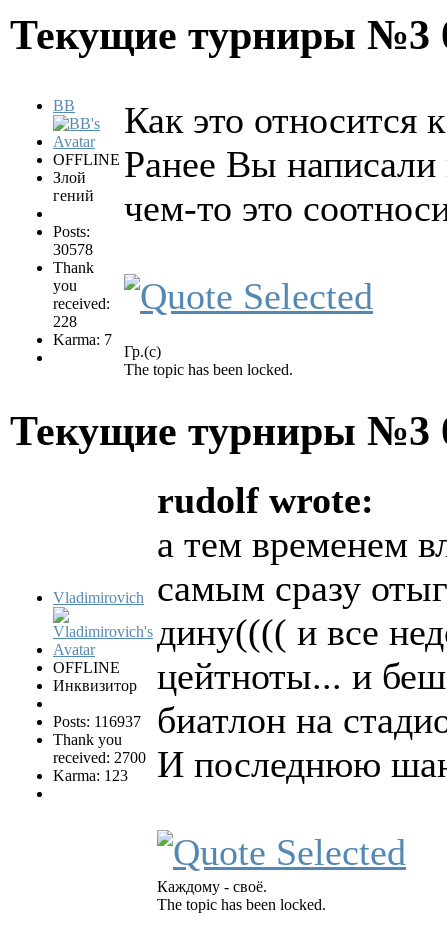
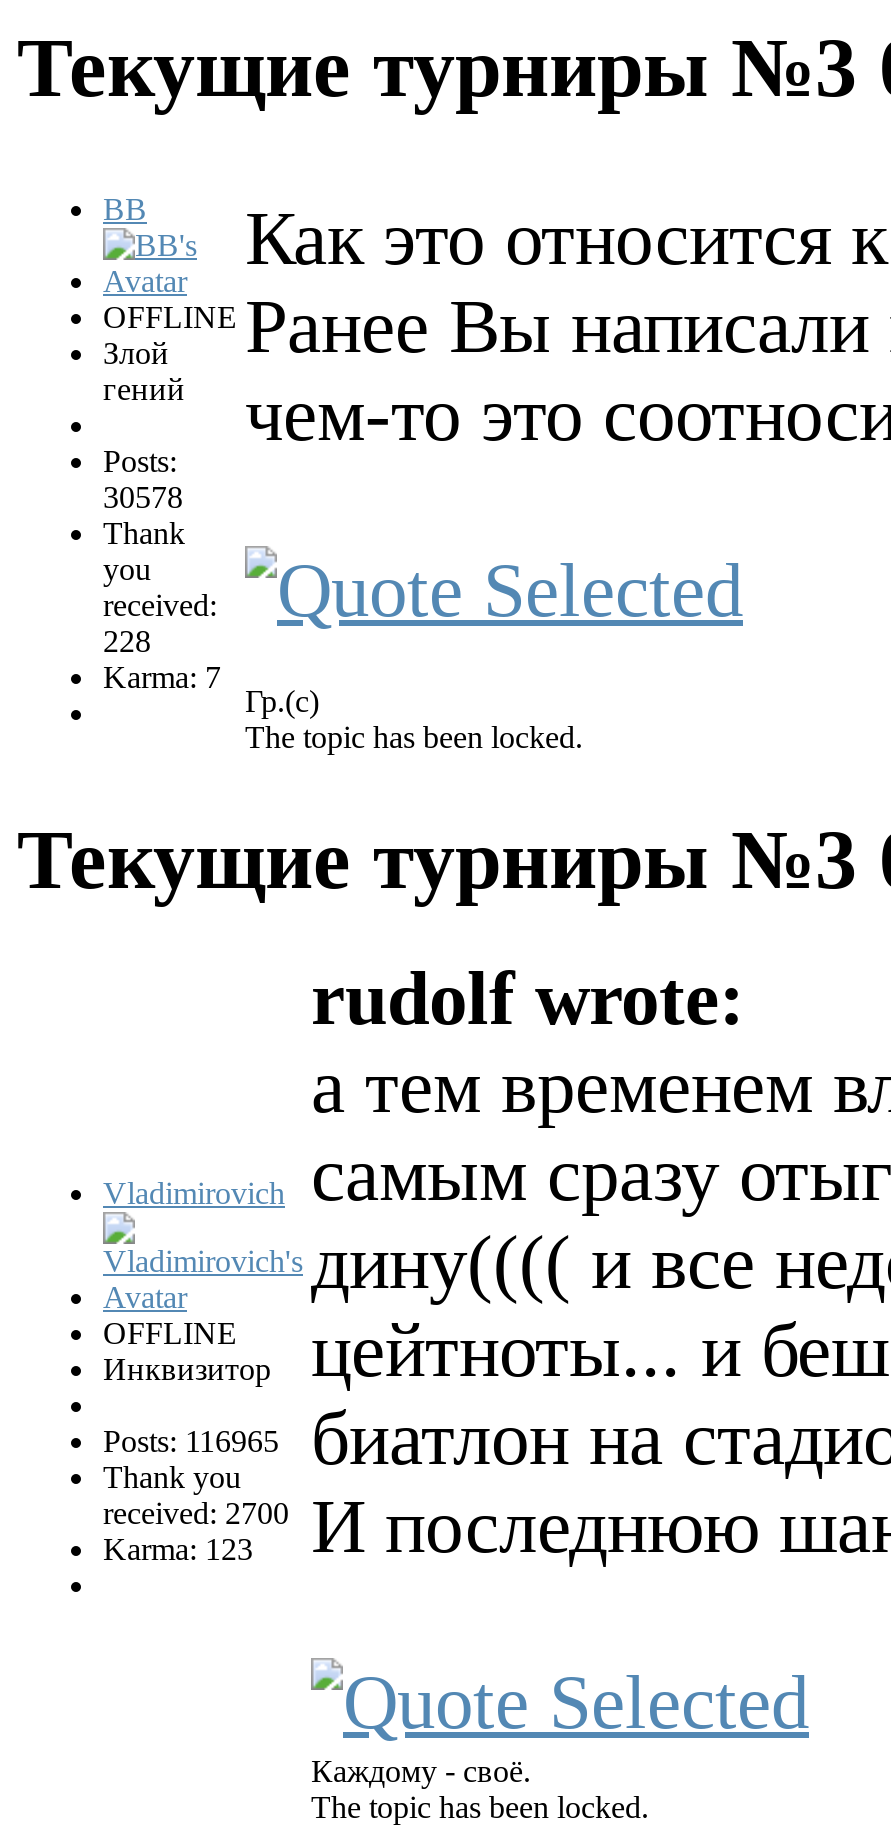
[53,713,141,730] Posts: 116937 -> [103,1424,279,1458] Posts: 116965

